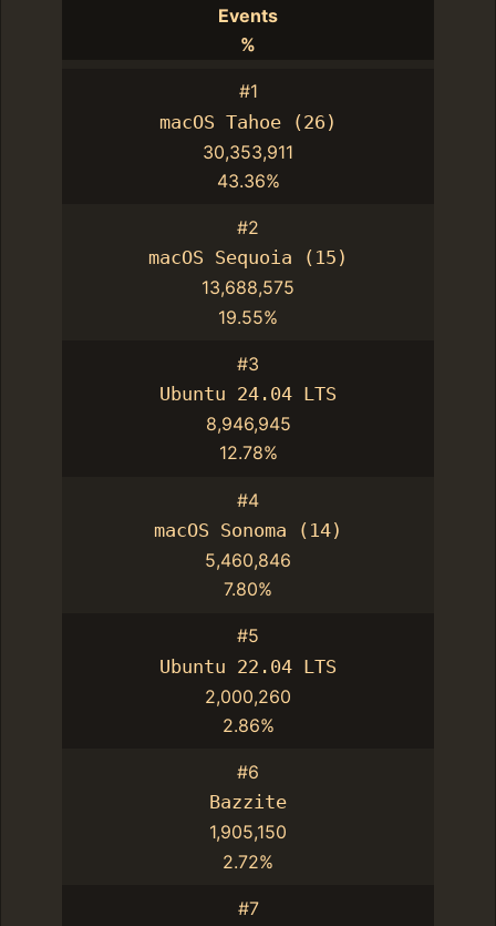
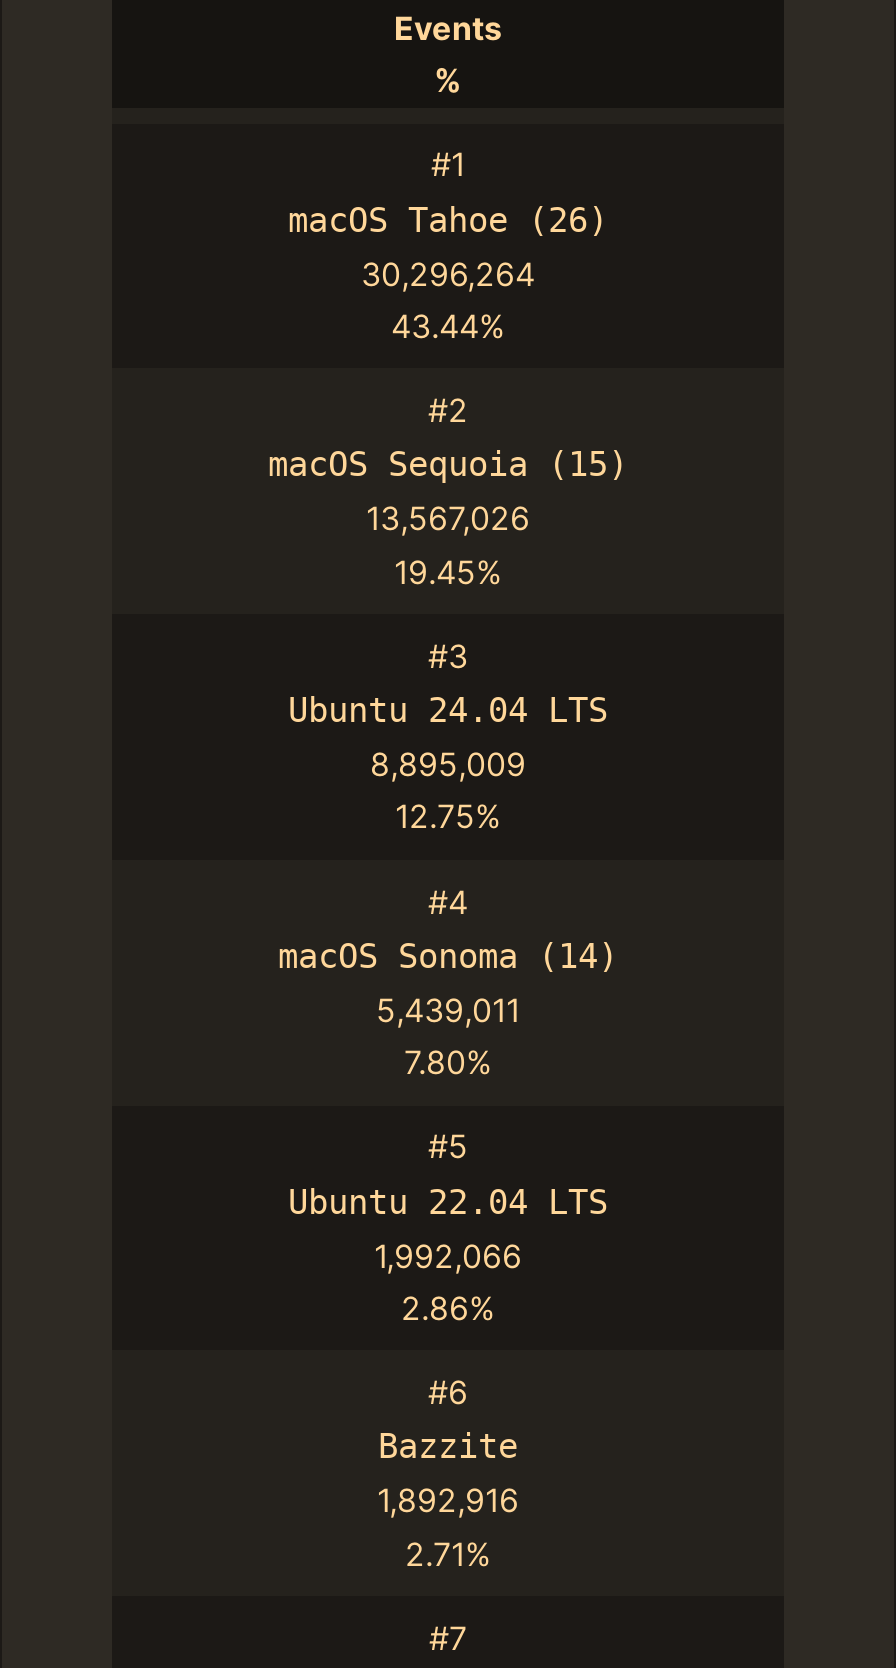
[203,141,293,163] 30,353,911 -> [361,253,535,293] 30,296,264
[216,170,280,192] 43.36% -> [391,306,505,346] 43.44%
[201,277,294,299] 13,688,575 -> [366,499,530,539] 13,567,026
[218,306,278,328] 19.55% -> [394,551,502,591] 19.45%
[205,413,291,435] 8,946,945 -> [370,744,526,784] 8,895,009
[219,442,277,464] 12.78% -> [395,797,501,837] 12.75%
[205,549,291,571] 5,460,846 -> [376,990,520,1030] 5,439,011
[205,685,291,707] 2,000,260 -> [374,1235,522,1275] 1,992,066
[209,821,287,843] 1,905,150 -> [377,1481,519,1521] 1,892,916
[223,850,273,872] 2.72% -> [405,1533,491,1573] 2.71%

